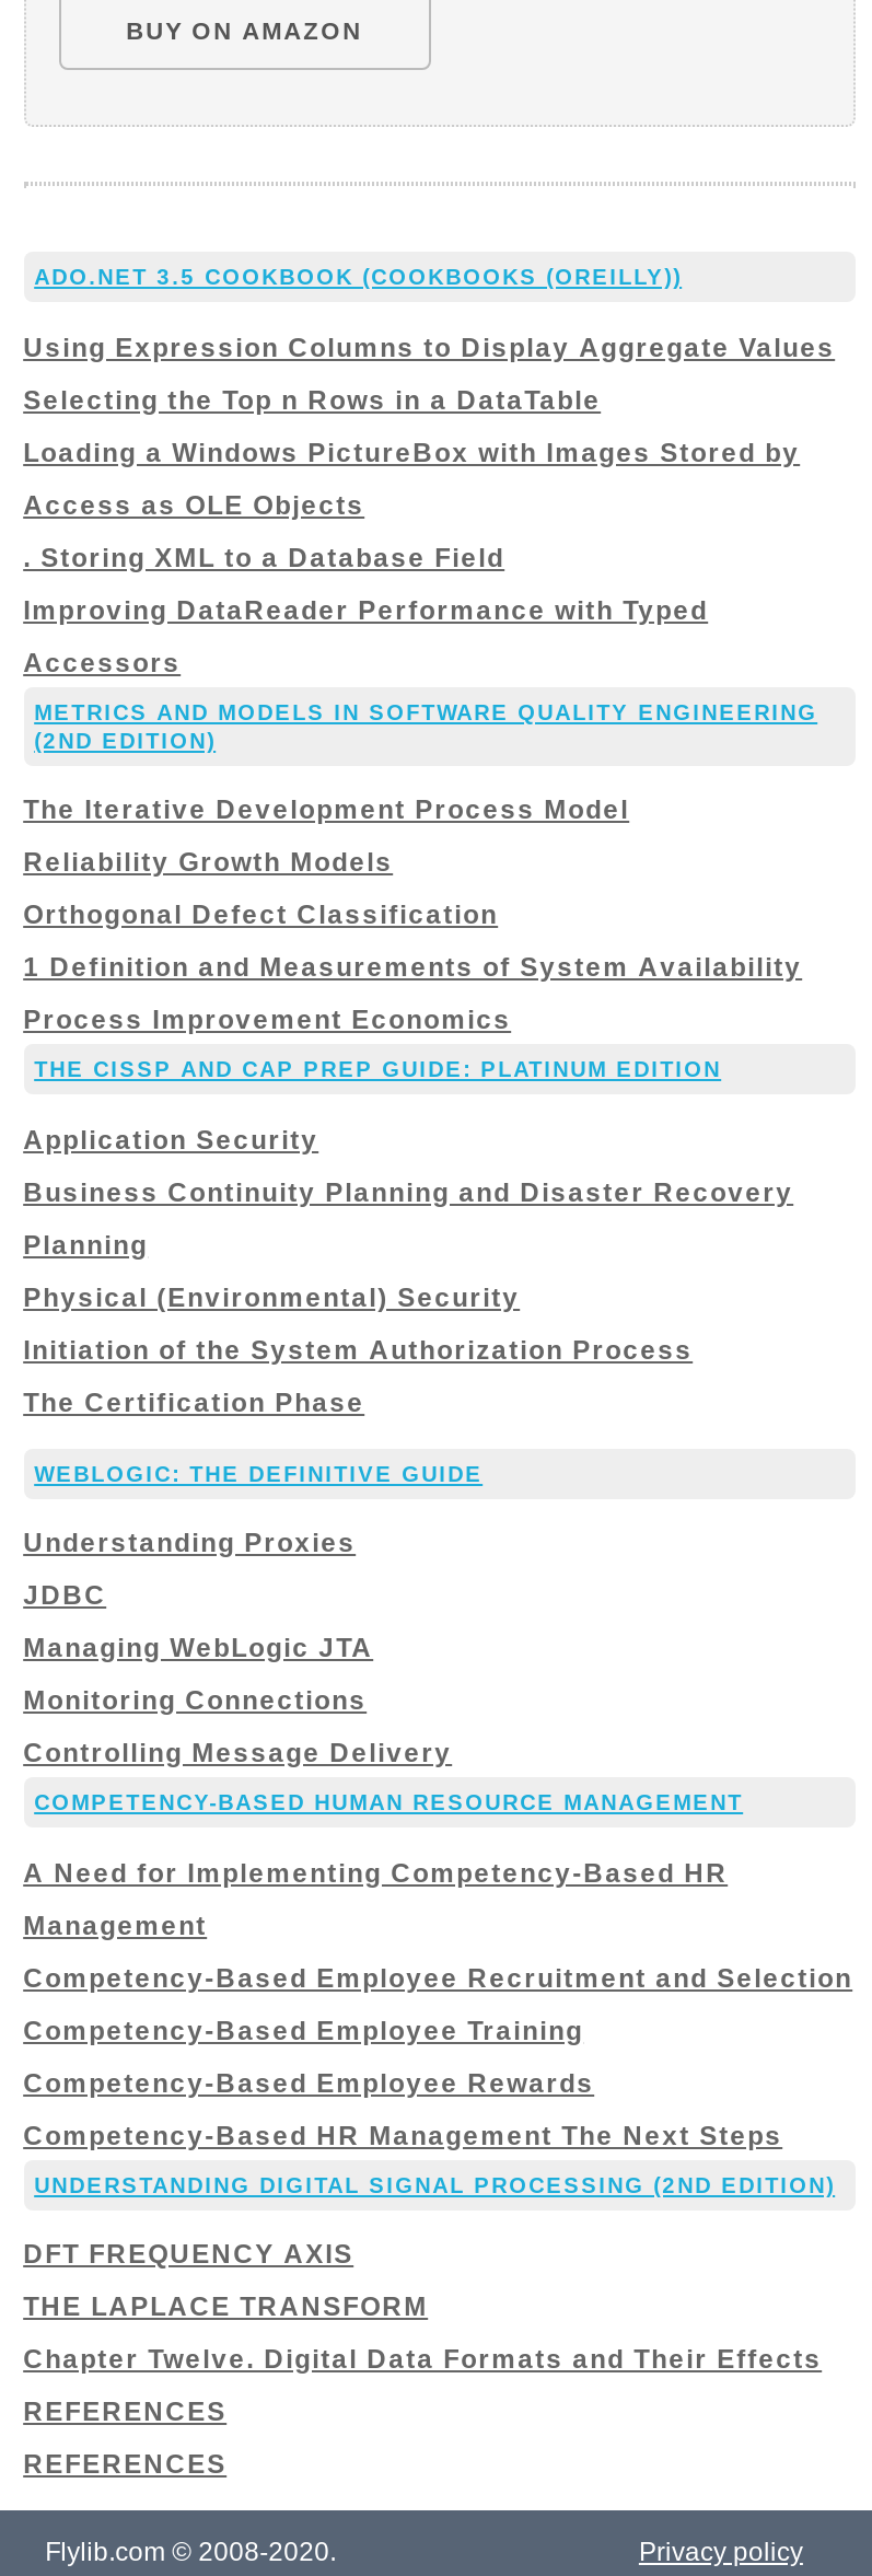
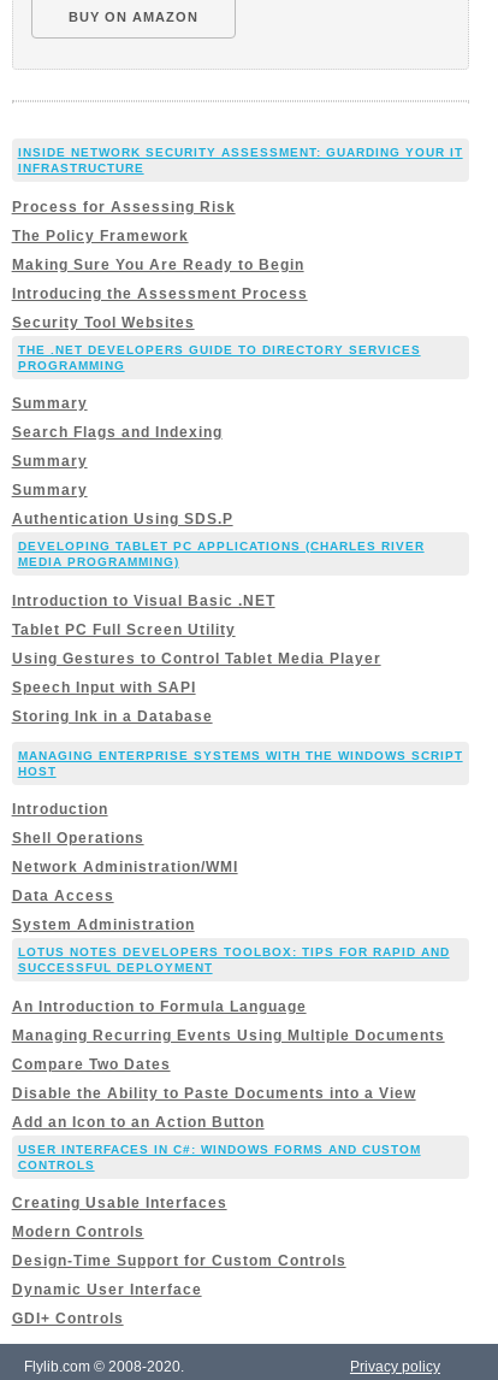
[23,265,853,2480] ADO.NET 3.5 COOKBOOK (COOKBOOKS (OREILLY)) | Using Expression Columns to Display Aggregate Values | Selecting the Top n Rows in a DataTable | Loading a Windows PictureBox with Images Stored by | Access as OLE Objects | . Storing XML to a Database Field | Improving DataReader Performance with Typed | Accessors | METRICS AND MODELS IN SOFTWARE QUALITY ENGINEERING | (2ND EDITION) | The Iterative Development Process Model | Reliability Growth Models | Orthogonal Defect Classification | 1 Definition and Measurements of System Availability | Process Improvement Economics | THE CISSP AND CAP PREP GUIDE: PLATINUM EDITION | Application Security | Business Continuity Planning and Disaster Recovery | Planning | Physical (Environmental) Security | Initiation of the System Authorization Process | The Certification Phase | WEBLOGIC: THE DEFINITIVE GUIDE | Understanding Proxies | JDBC | Managing WebLogic JTA | Monitoring Connections | Controlling Message Delivery | COMPETENCY-BASED HUMAN RESOURCE MANAGEMENT | A Need for Implementing Competency-Based HR | Management | Competency-Based Employee Recruitment and Selection | Competency-Based Employee Training | Competency-Based Employee Rewards | Competency-Based HR Management The Next Steps | UNDERSTANDING DIGITAL SIGNAL PROCESSING (2ND EDITION) | DFT FREQUENCY AXIS | THE LAPLACE TRANSFORM | Chapter Twelve. Digital Data Formats and Their Effects | REFERENCES | REFERENCES -> [12,146,463,1327] INSIDE NETWORK SECURITY ASSESSMENT: GUARDING YOUR IT | INFRASTRUCTURE | Process for Assessing Risk | The Policy Framework | Making Sure You Are Ready to Begin | Introducing the Assessment Process | Security Tool Websites | THE .NET DEVELOPERS GUIDE TO DIRECTORY SERVICES | PROGRAMMING | Summary | Search Flags and Indexing | Summary | Summary | Authentication Using SDS.P | DEVELOPING TABLET PC APPLICATIONS (CHARLES RIVER | MEDIA PROGRAMMING) | Introduction to Visual Basic .NET | Tablet PC Full Screen Utility | Using Gestures to Control Tablet Media Player | Speech Input with SAPI | Storing Ink in a Database | MANAGING ENTERPRISE SYSTEMS WITH THE WINDOWS SCRIPT | HOST | Introduction | Shell Operations | Network Administration/WMI | Data Access | System Administration | LOTUS NOTES DEVELOPERS TOOLBOX: TIPS FOR RAPID AND | SUCCESSFUL DEPLOYMENT | An Introduction to Formula Language | Managing Recurring Events Using Multiple Documents | Compare Two Dates | Disable the Ability to Paste Documents into a View | Add an Icon to an Action Button | USER INTERFACES IN C#: WINDOWS FORMS AND CUSTOM | CONTROLS | Creating Usable Interfaces | Modern Controls | Design-Time Support for Custom Controls | Dynamic User Interface | GDI+ Controls

